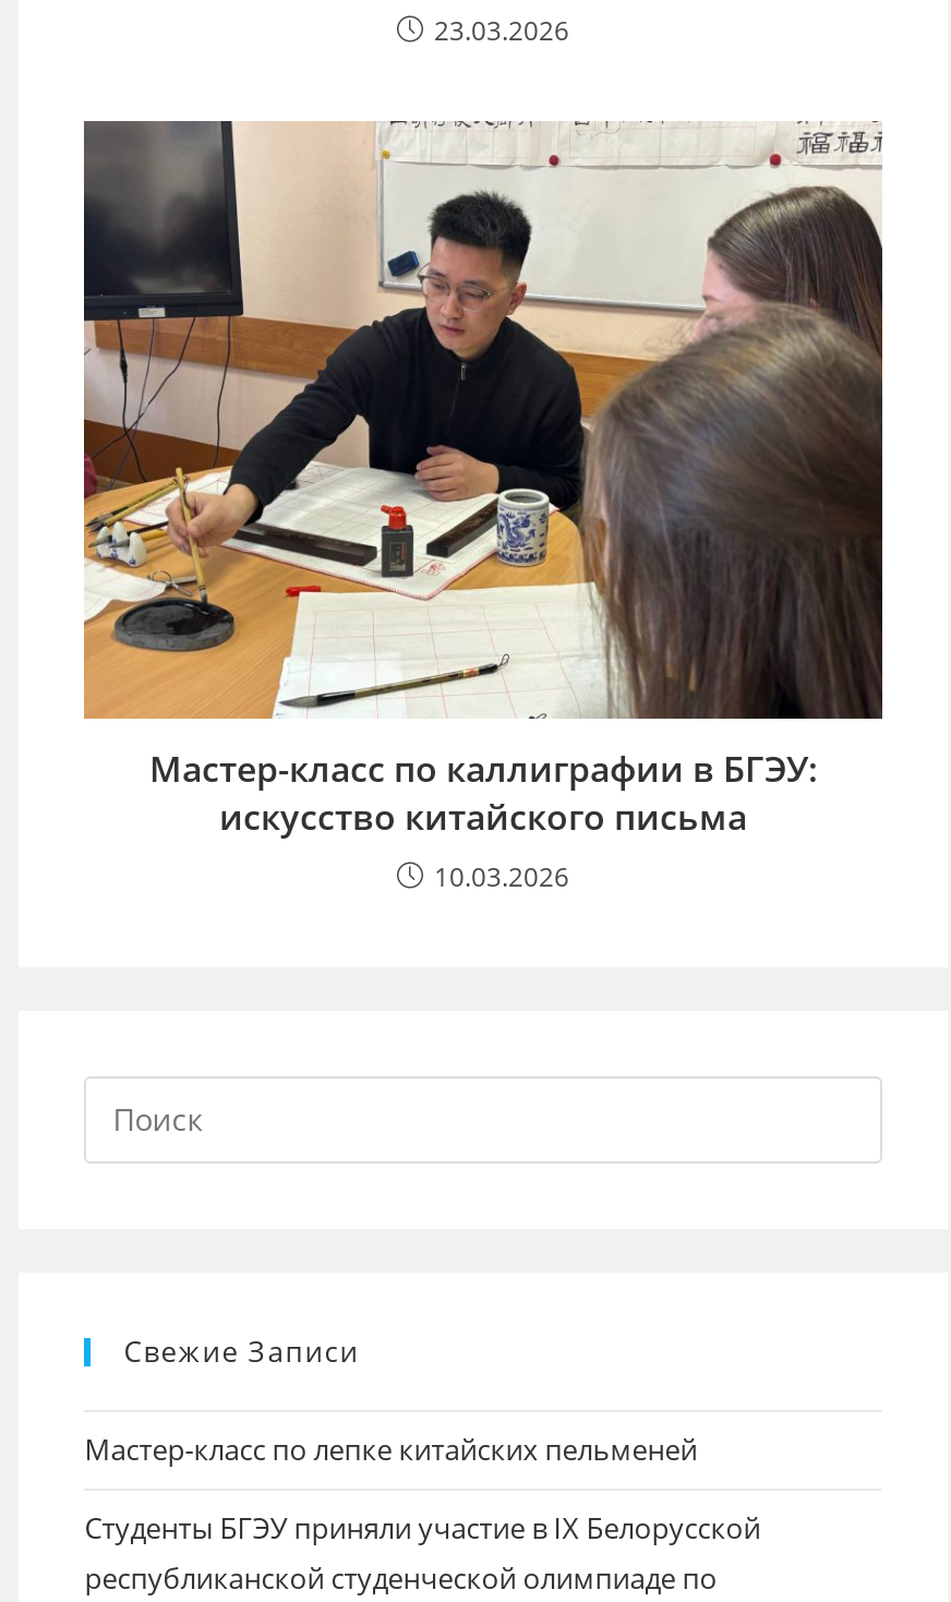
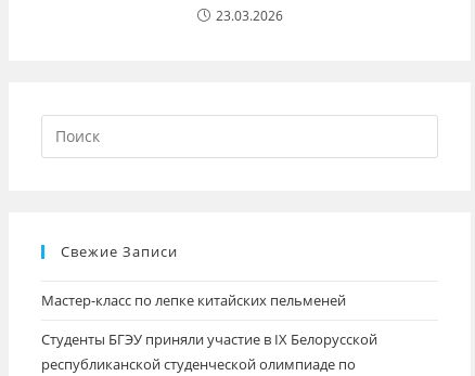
[82,119,884,895] [image] | Мастер-класс по каллиграфии в БГЭУ: | искусство китайского письма | 10.03.2026 -> none

